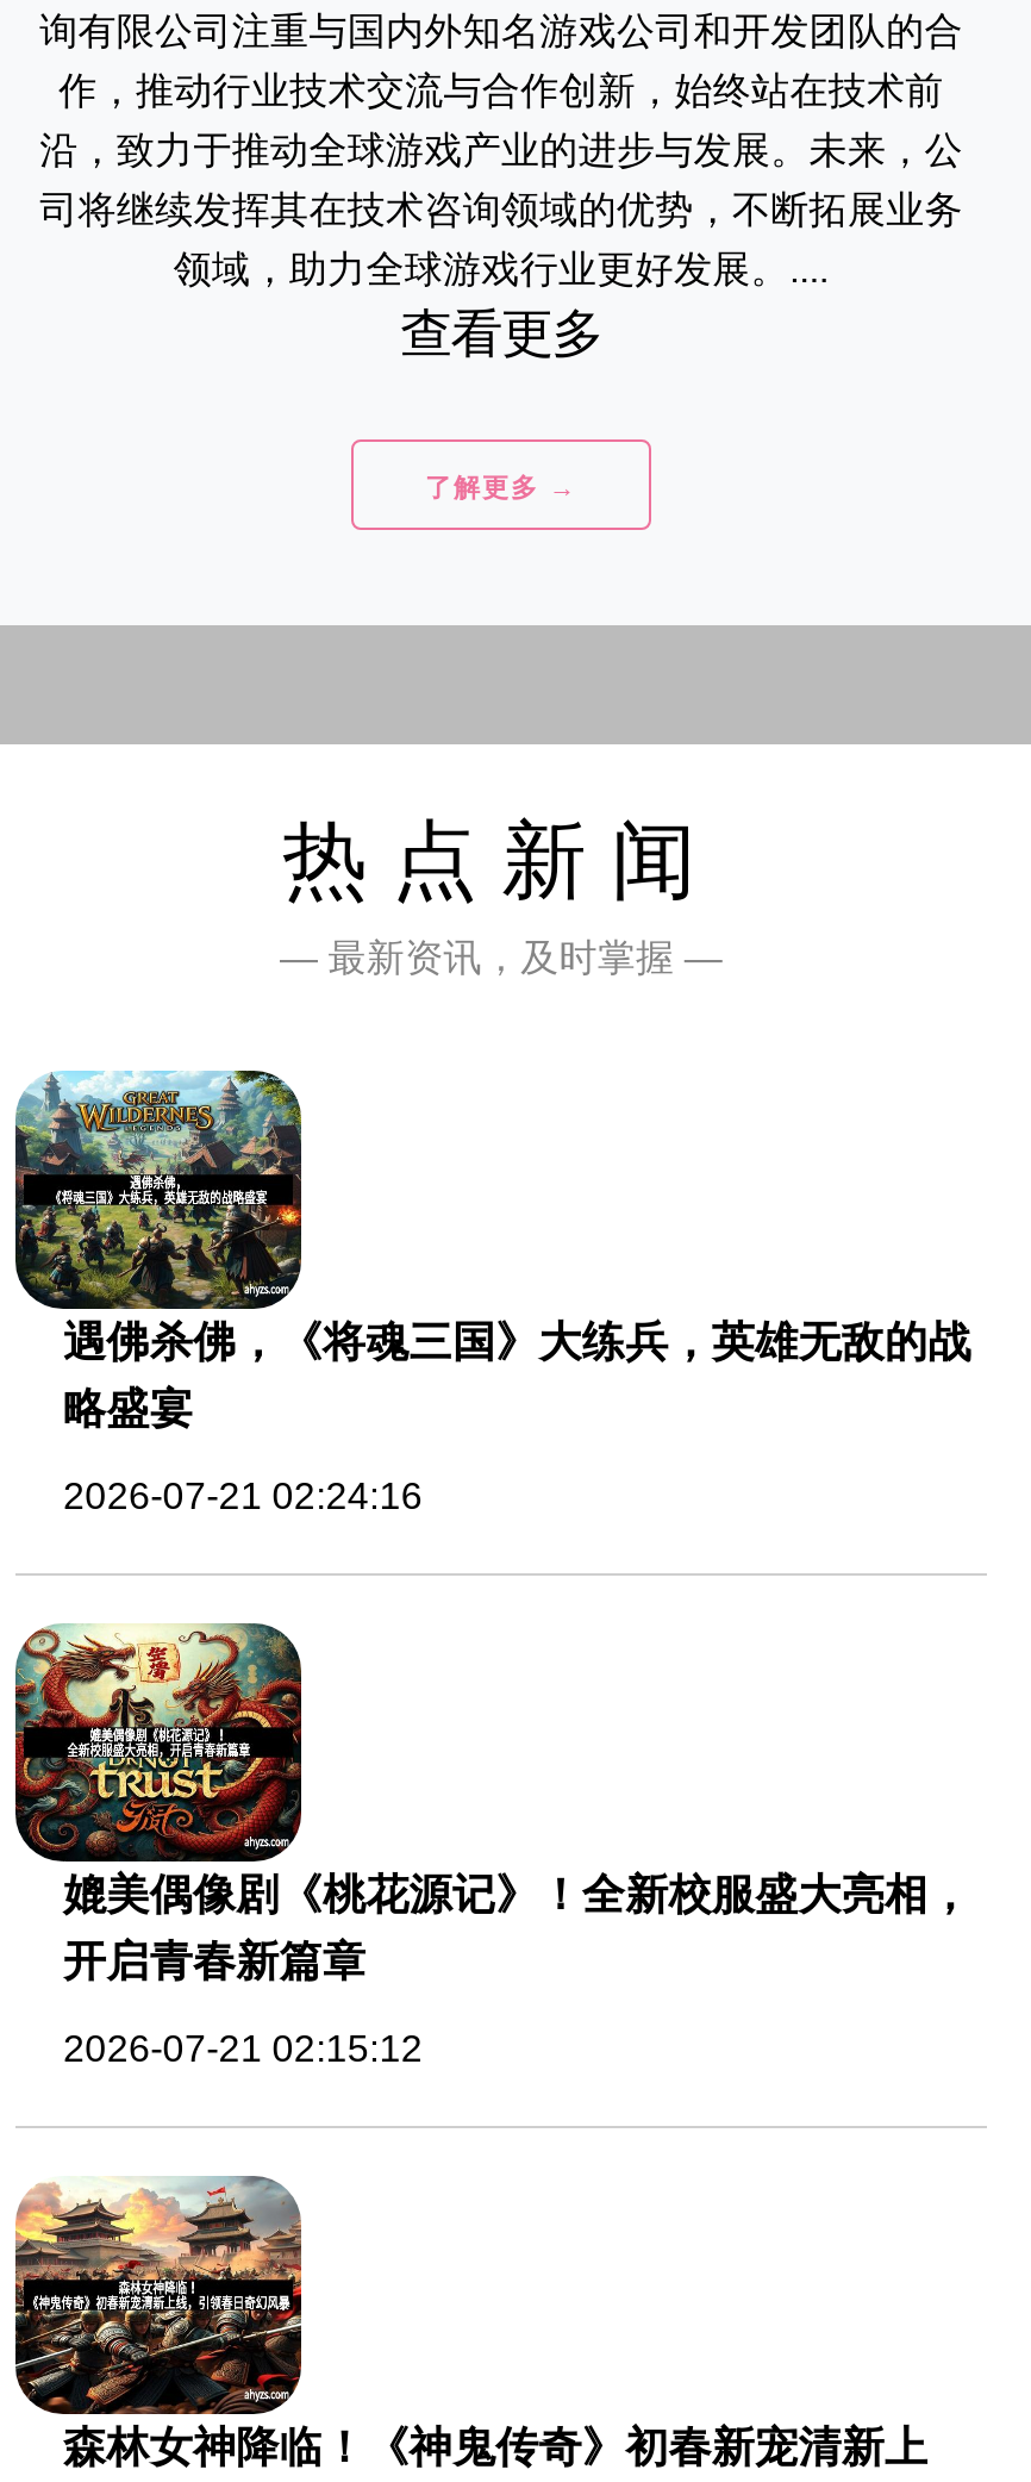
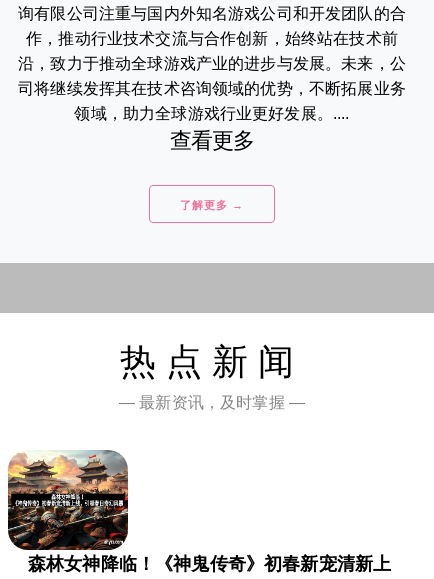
[13,1071,971,1516] [image] | 遇佛杀佛，《将魂三国》大练兵，英雄无敌的战 | 略盛宴 | 2026-07-21 02:24:16 -> none
[13,1621,971,2069] [image] | 媲美偶像剧《桃花源记》！全新校服盛大亮相， | 开启青春新篇章 | 2026-07-21 02:15:12 -> none

